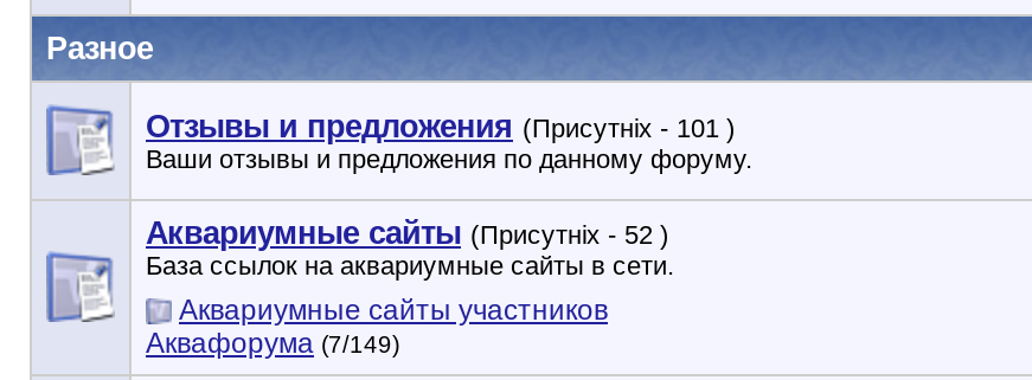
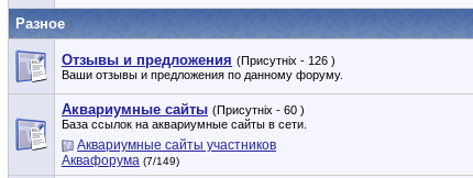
[146,109,736,144] Отзывы и предложения (Присутніх - 101 ) -> [62,52,335,68] Отзывы и предложения (Присутніх - 126 )
[146,215,669,251] Аквариумные сайты (Присутніх - 52 ) -> [62,101,305,118] Аквариумные сайты (Присутніх - 60 )

